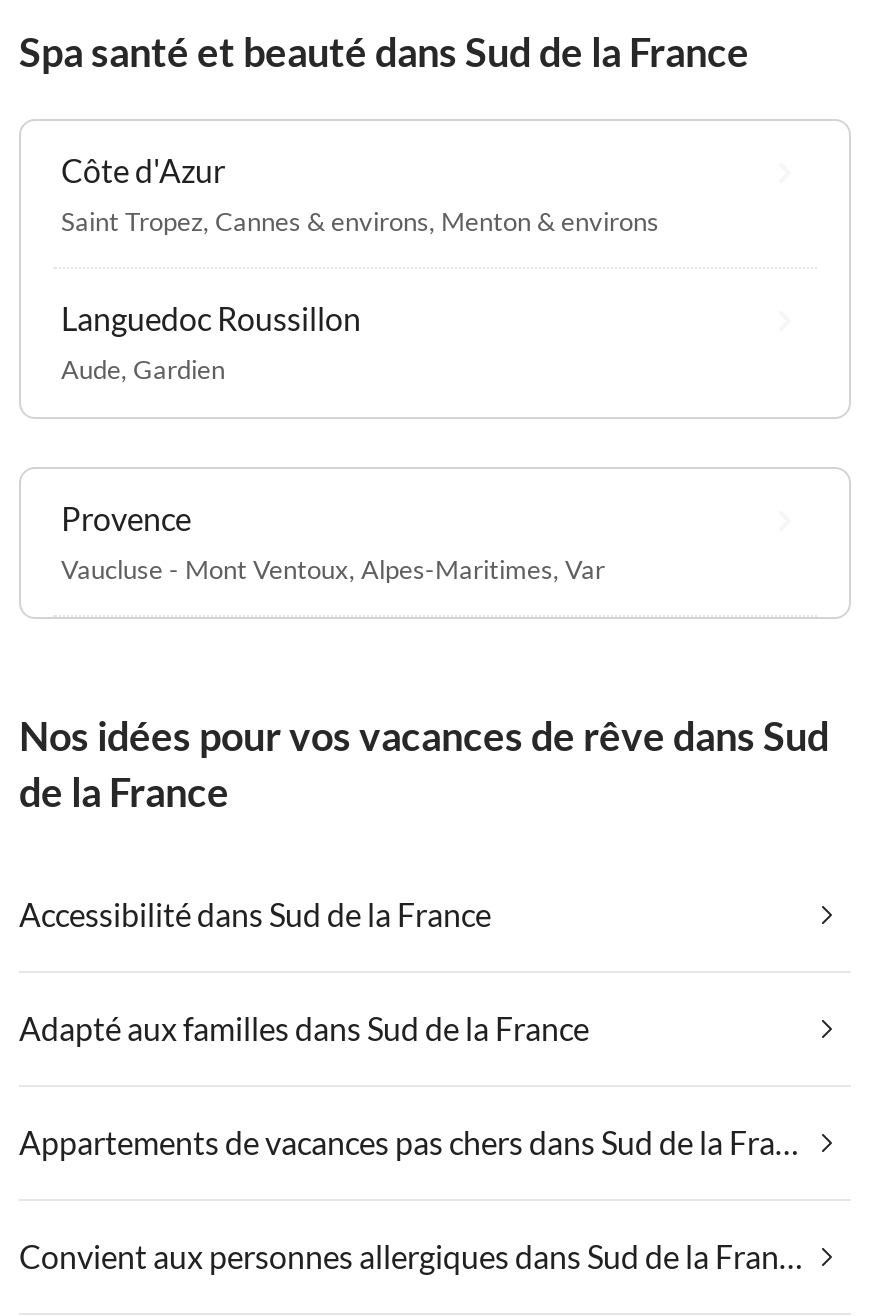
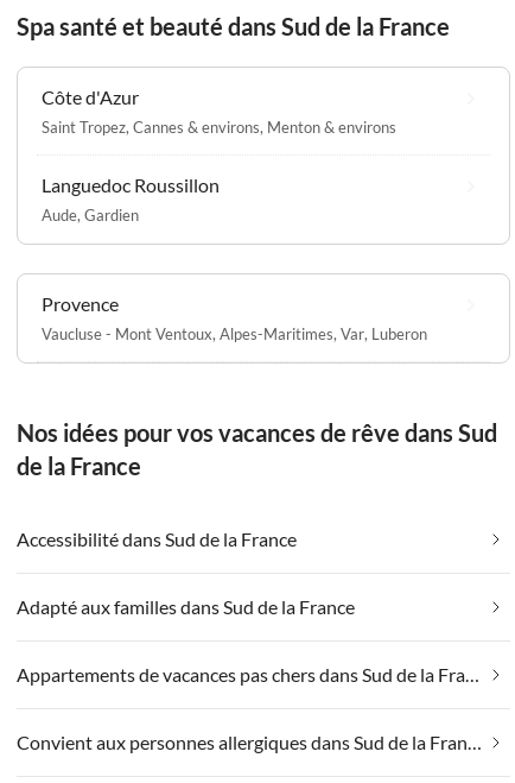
[61,553,605,585] Vaucluse - Mont Ventoux, Alpes-Maritimes, Var -> [42,324,427,343] Vaucluse - Mont Ventoux, Alpes-Maritimes, Var, Luberon

